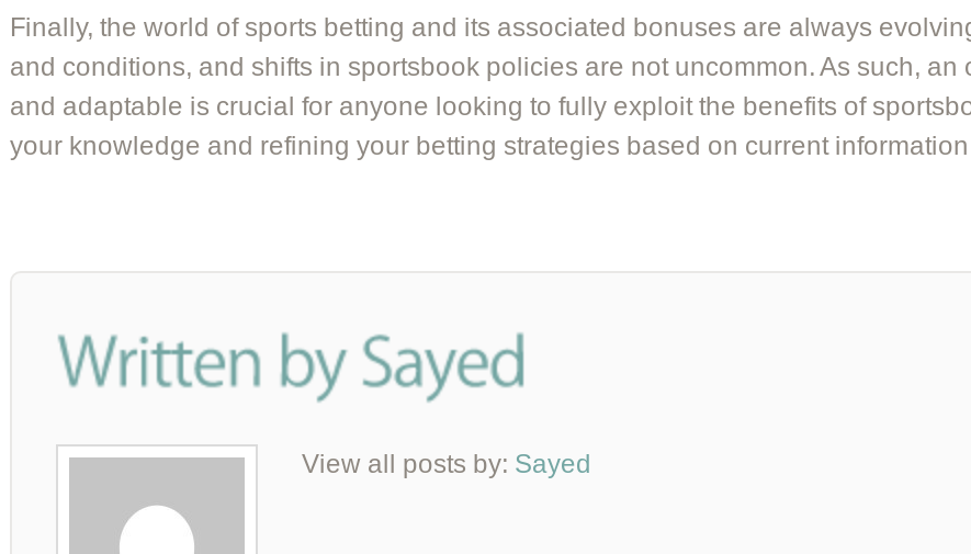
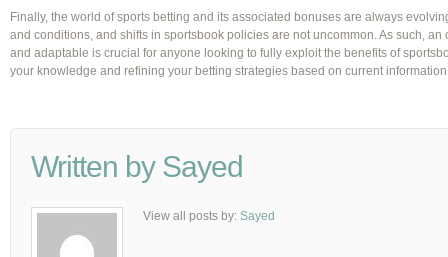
none -> [31,149,243,182] Written by Sayed

